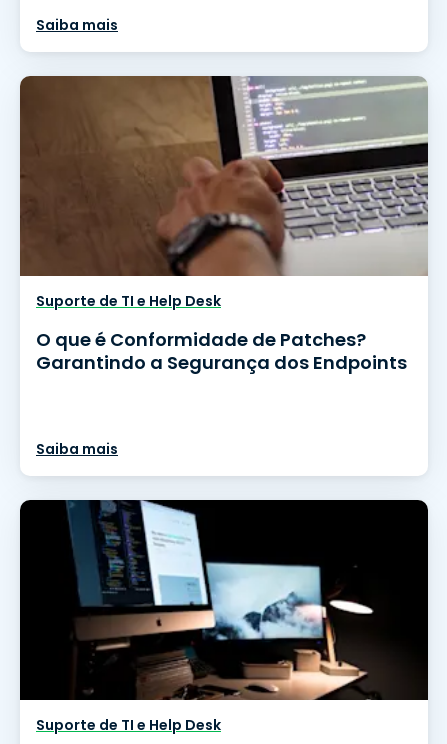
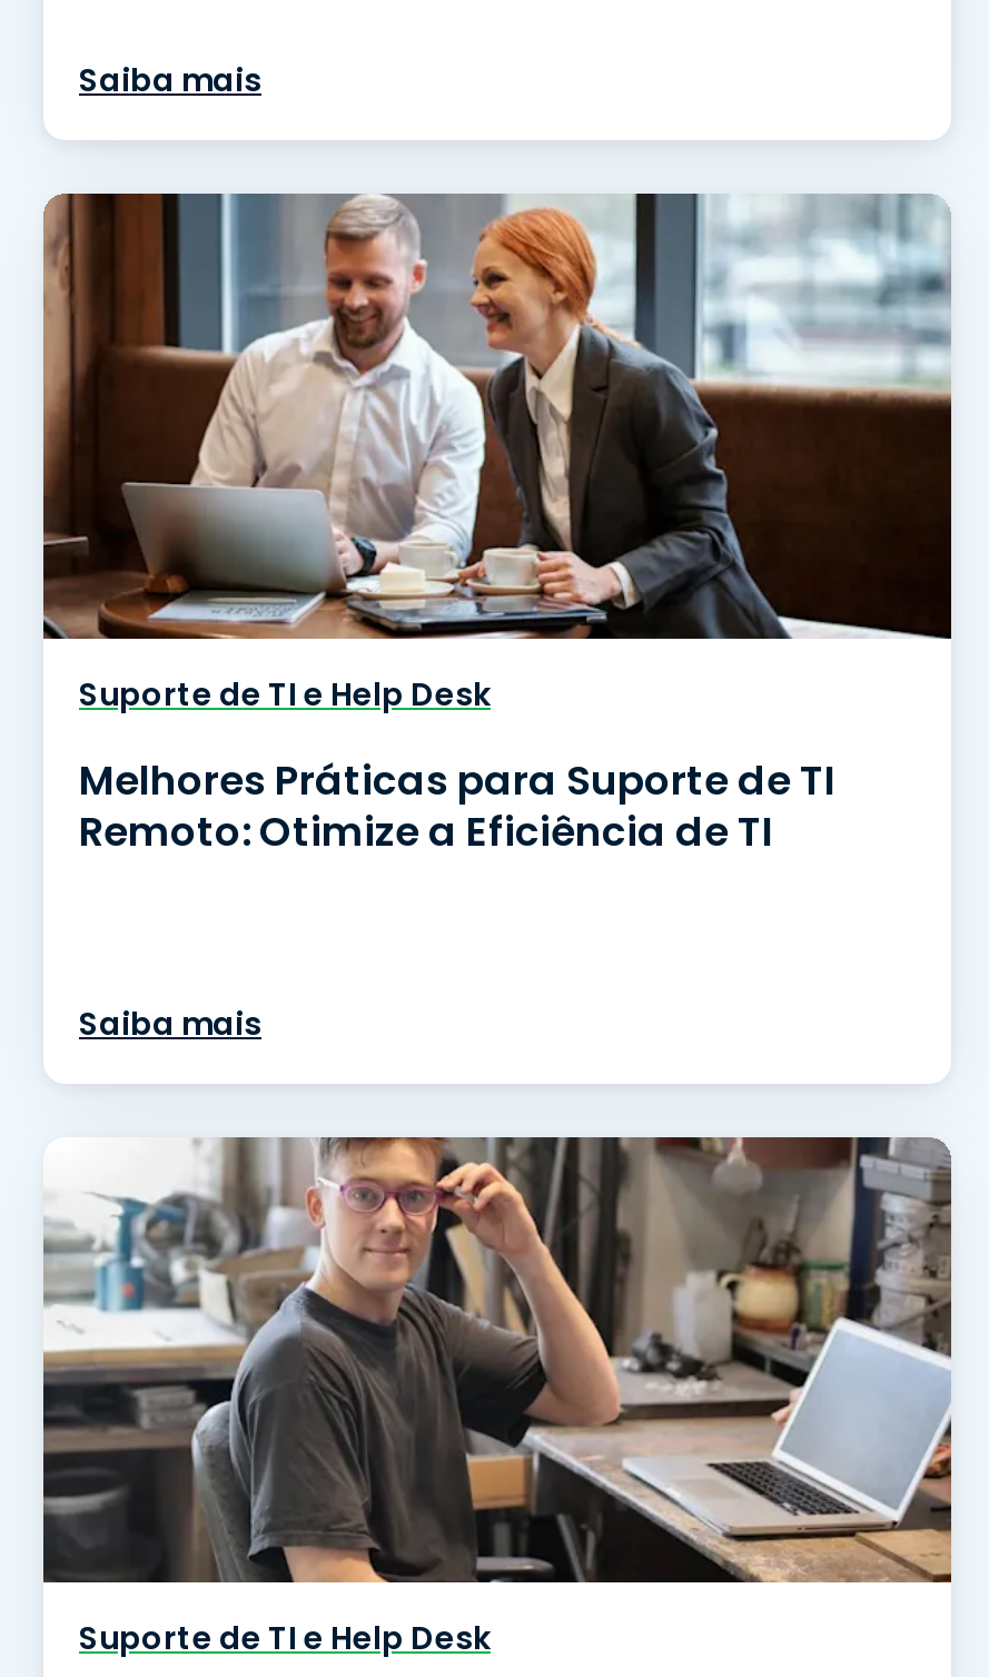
[20,75,429,277] [image] -> [43,194,953,641] [image]
[36,327,407,375] O que é Conformidade de Patches? | Garantindo a Segurança dos Endpoints -> [79,752,835,859] Melhores Práticas para Suporte de TI | Remoto: Otimize a Eficiência de TI
[19,499,429,701] [image] -> [41,1135,953,1585] [image]

